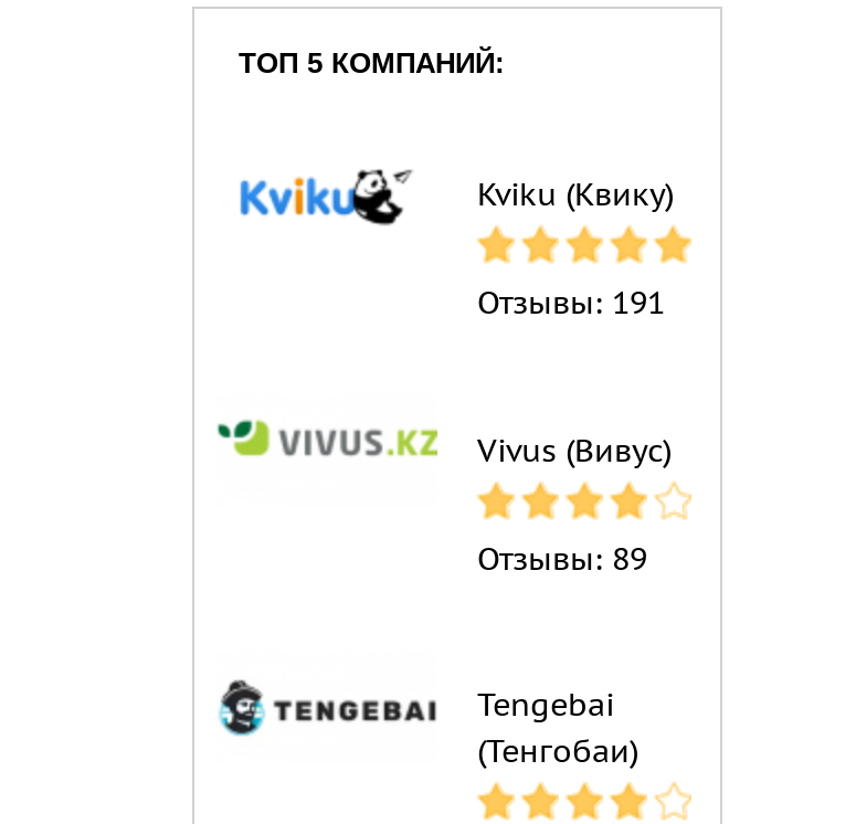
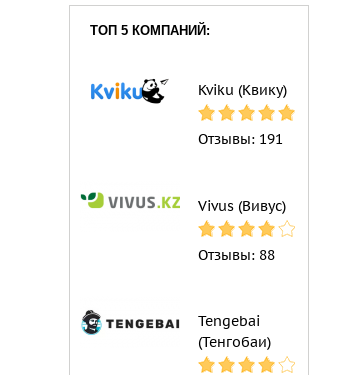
[477,538,647,578] Отзывы: 89 -> [198,246,275,264] Отзывы: 88

